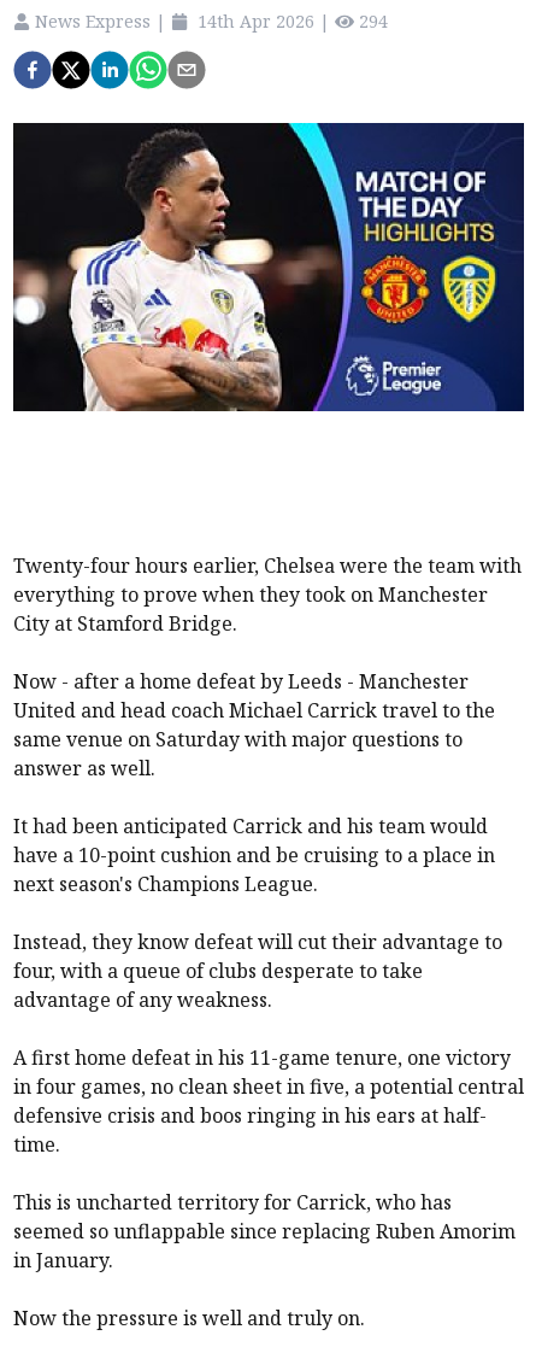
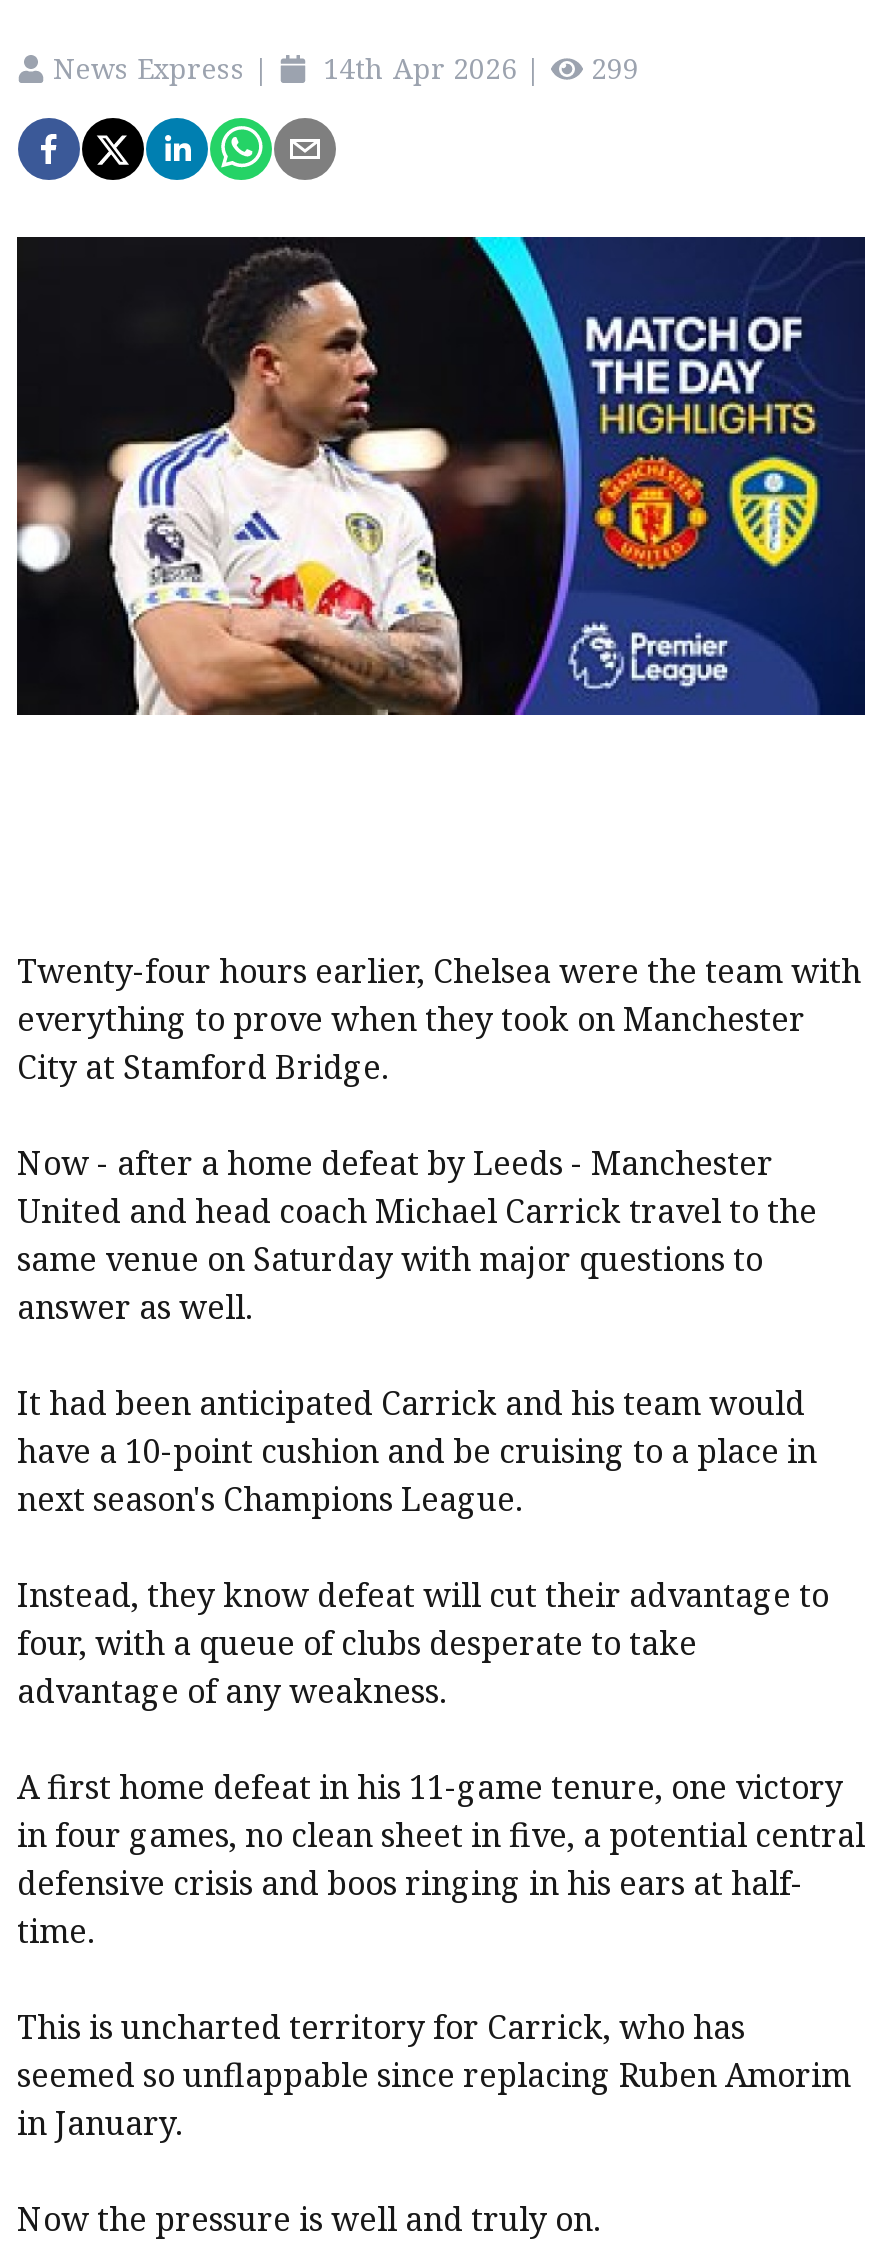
[359,10,388,33] 294 -> [591,49,639,87] 299

